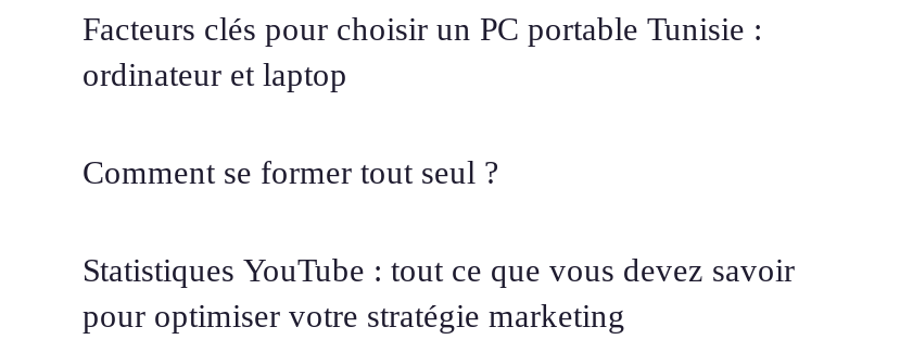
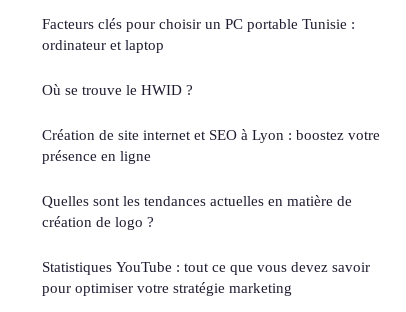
[83,153,499,190] Comment se former tout seul ? -> [42,81,380,230] Où se trouve le HWID ? | Création de site internet et SEO à Lyon : boostez votre | présence en ligne | Quelles sont les tendances actuelles en matière de | création de logo ?

